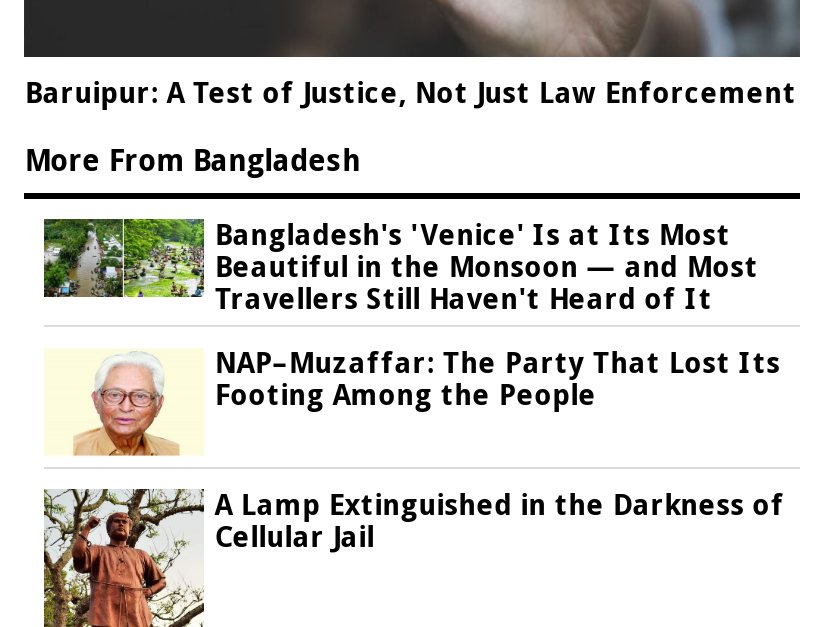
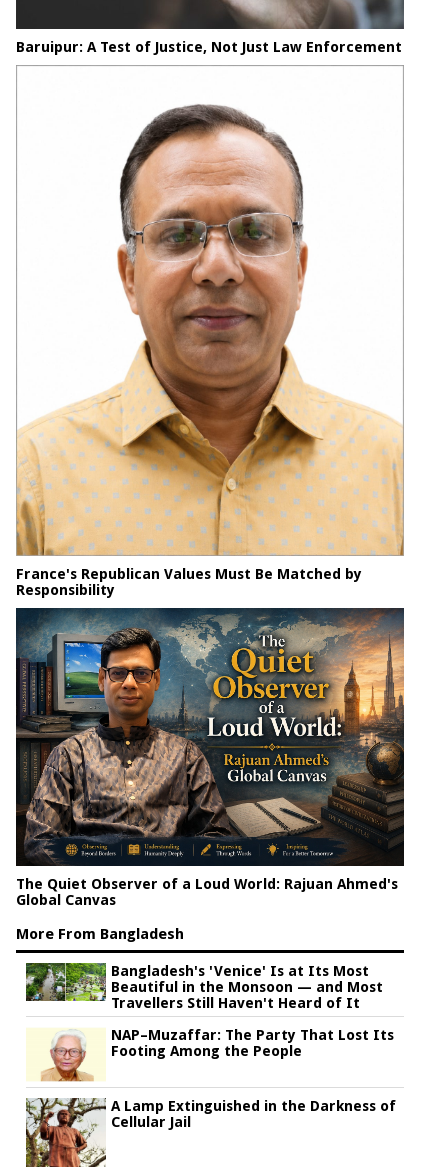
none -> [16,96,404,598] [image] | France's Republican Values Must Be Matched by | Responsibility
none -> [16,605,405,908] [image] | The Quiet Observer of a Loud World: Rajuan Ahmed's | Global Canvas

